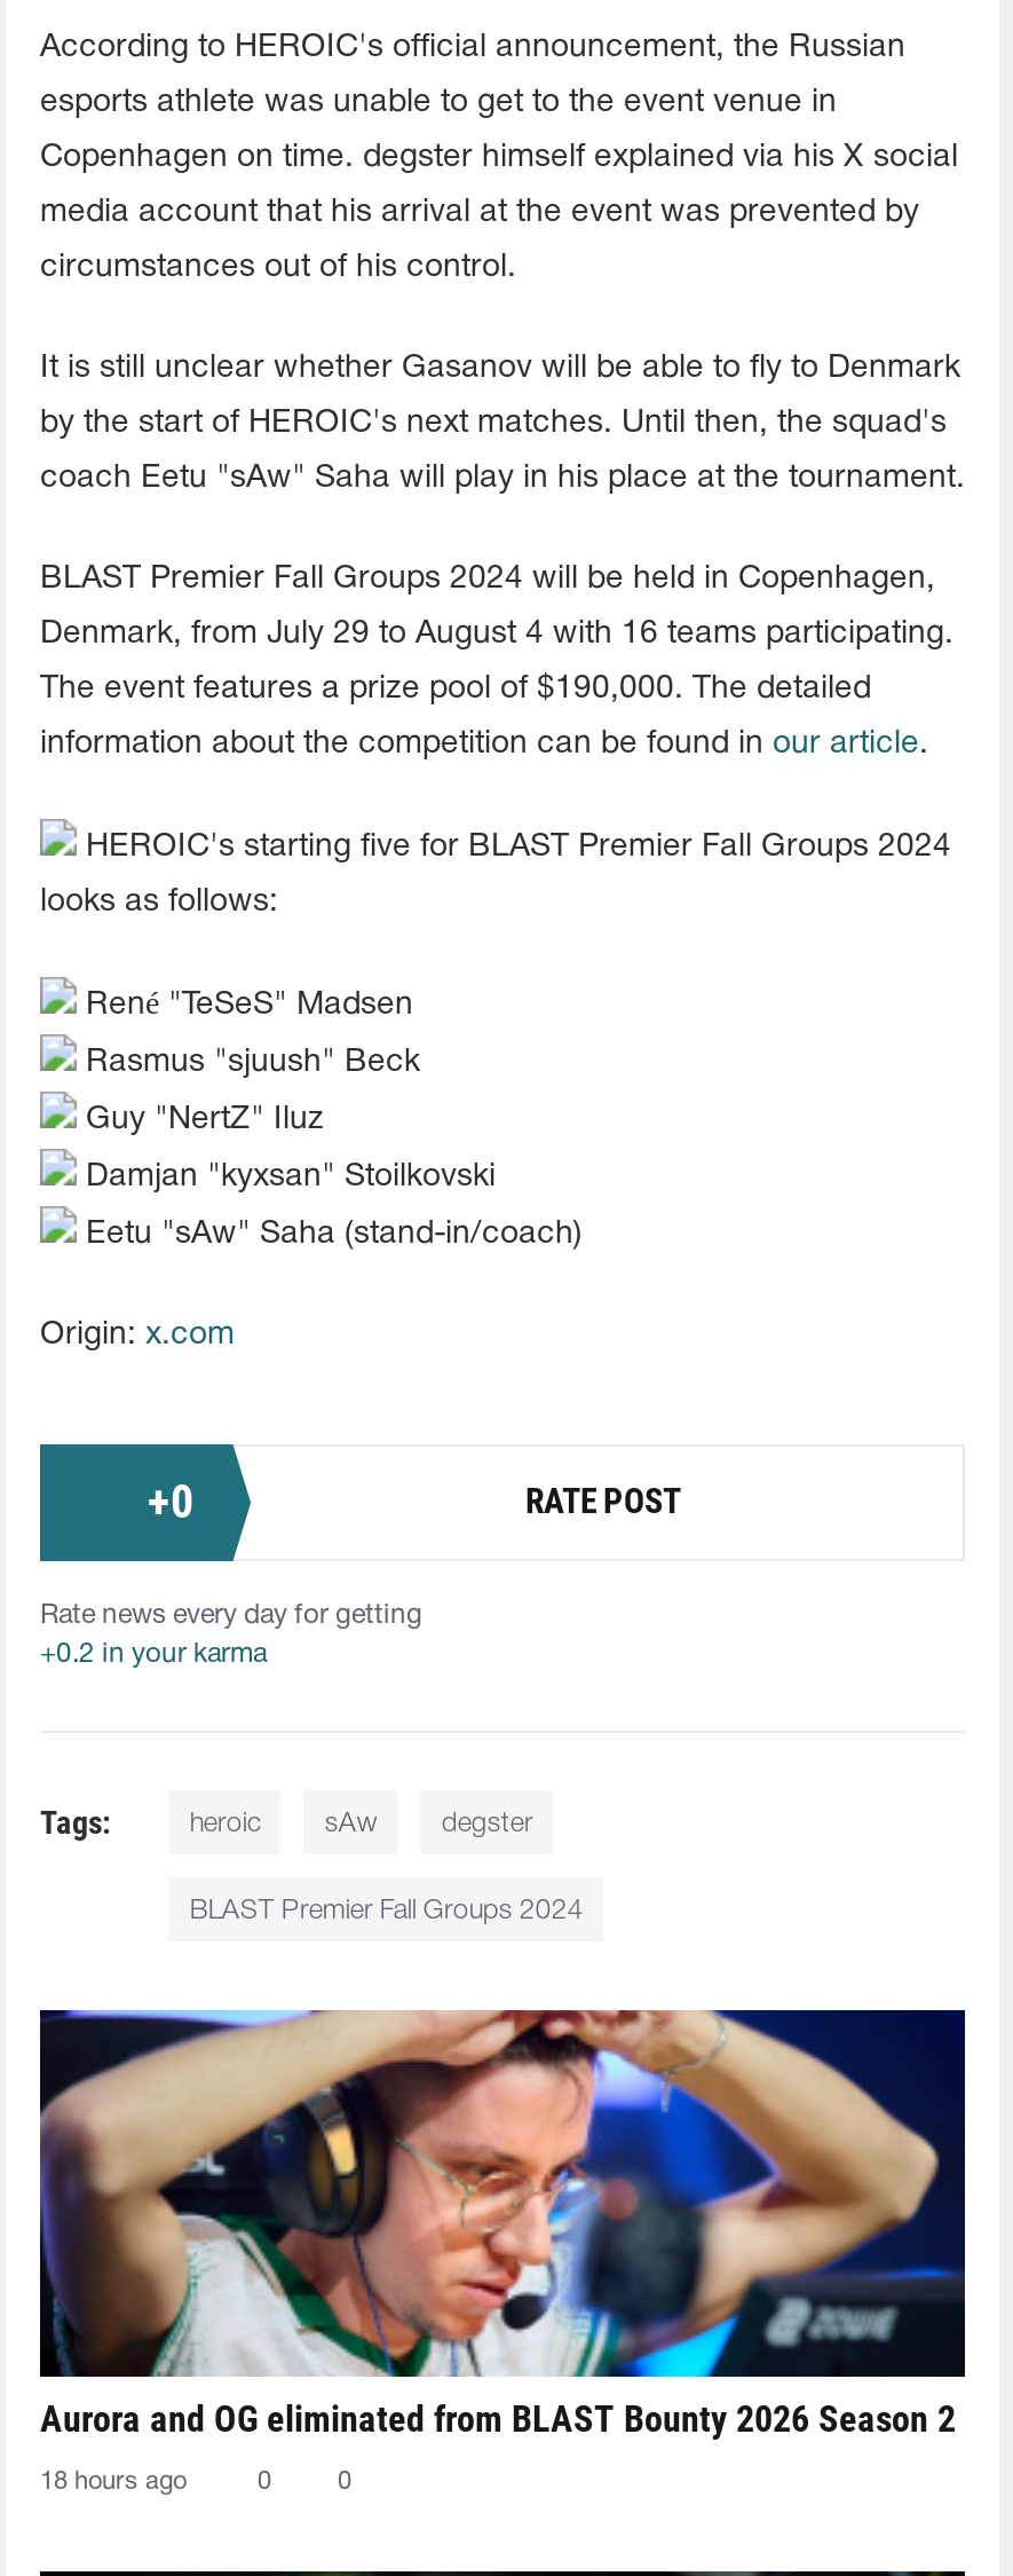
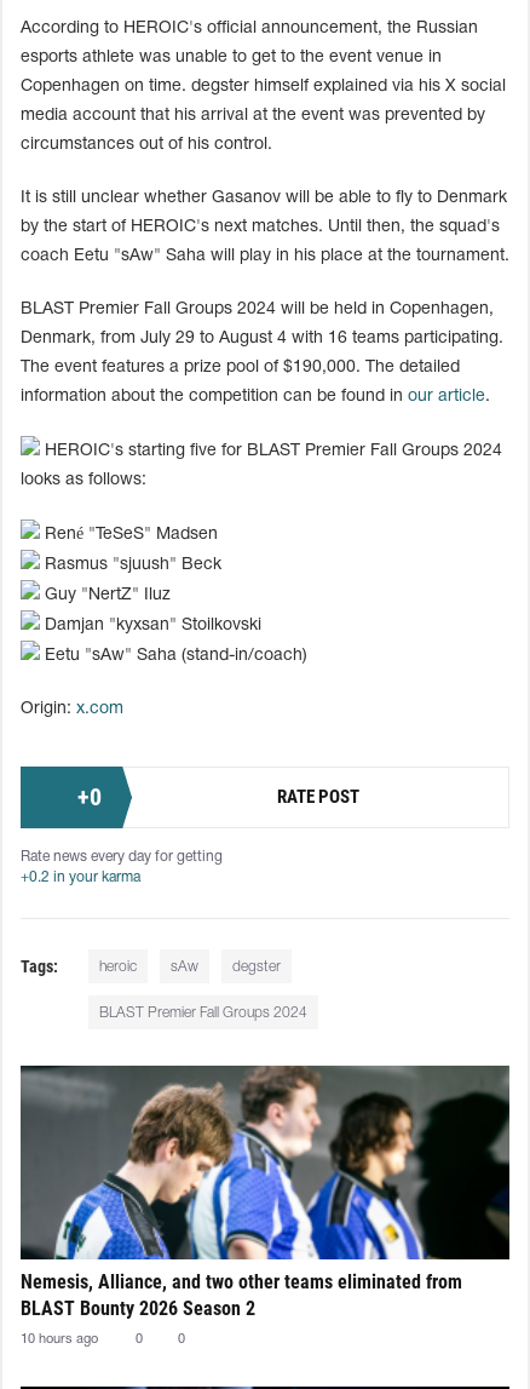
[40,2008,965,2440] [image] | Aurora and OG eliminated from BLAST Bounty 2026 Season 2 -> [21,1064,511,1320] [image] | Nemesis, Alliance, and two other teams eliminated from | BLAST Bounty 2026 Season 2
[40,2470,187,2493] 18 hours ago -> [21,1333,98,1345] 10 hours ago

